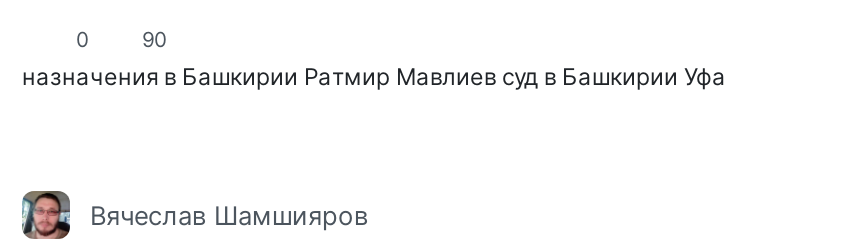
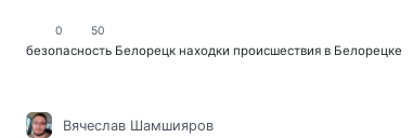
[22,28,726,92] 90 | назначения в Башкирии Ратмир Мавлиев суд в Башкирии Уфа -> [26,24,402,59] 50 | безопасность Белорецк находки происшествия в Белорецке

